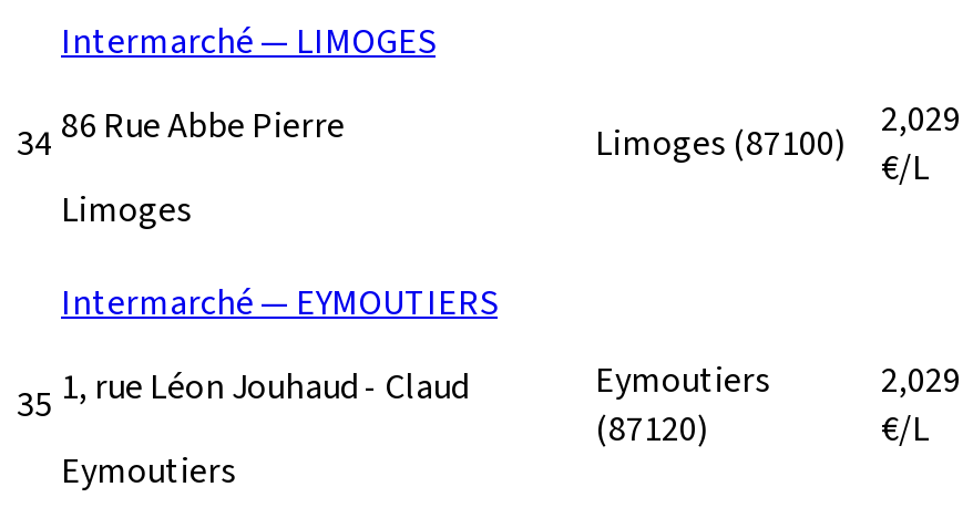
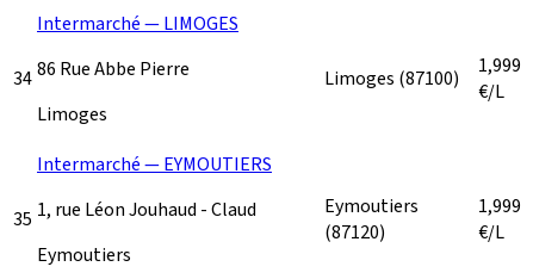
[595,95,961,192] Limoges (87100) 2,029 €/L -> [324,52,521,105] Limoges (87100) 1,999 €/L
[881,356,961,405] 2,029 -> [478,193,521,219] 1,999

